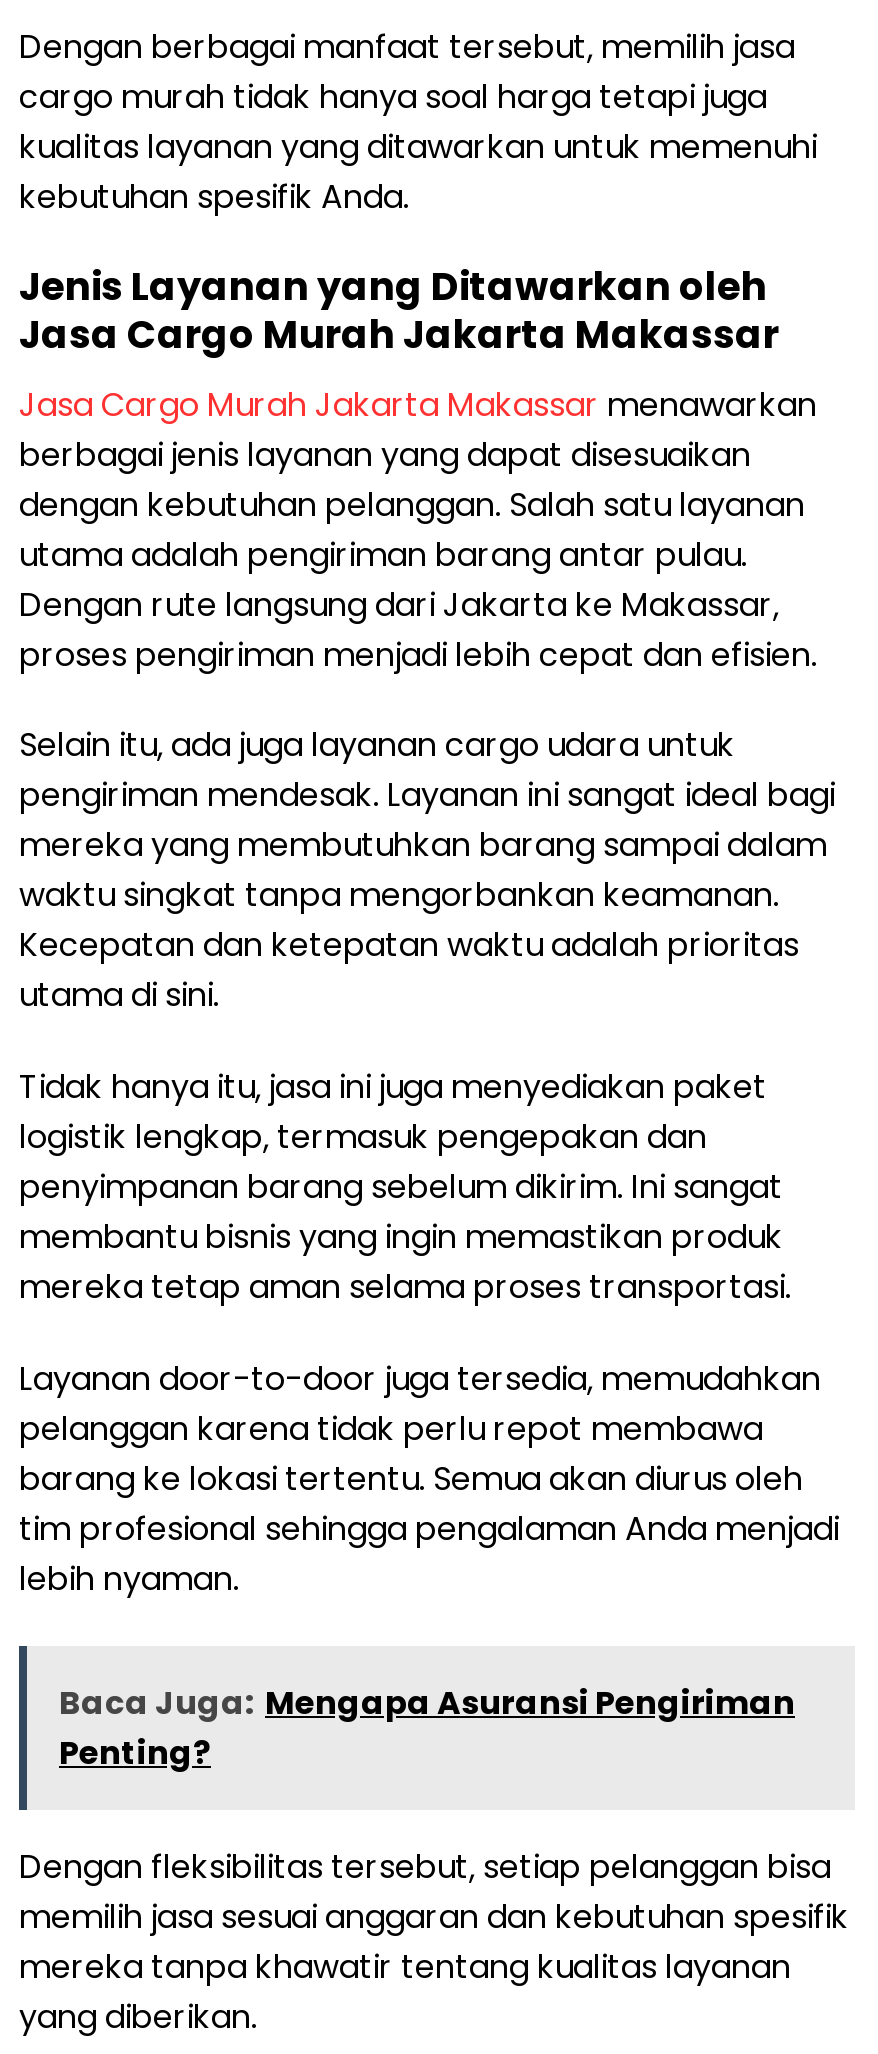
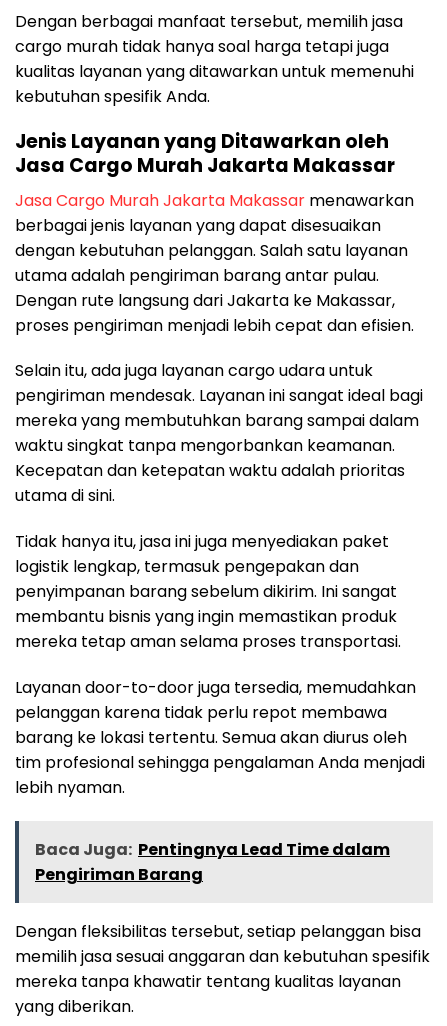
[59,1679,795,1775] Baca Juga: Mengapa Asuransi Pengiriman | Penting? -> [35,838,390,886] Baca Juga: Pentingnya Lead Time dalam | Pengiriman Barang

